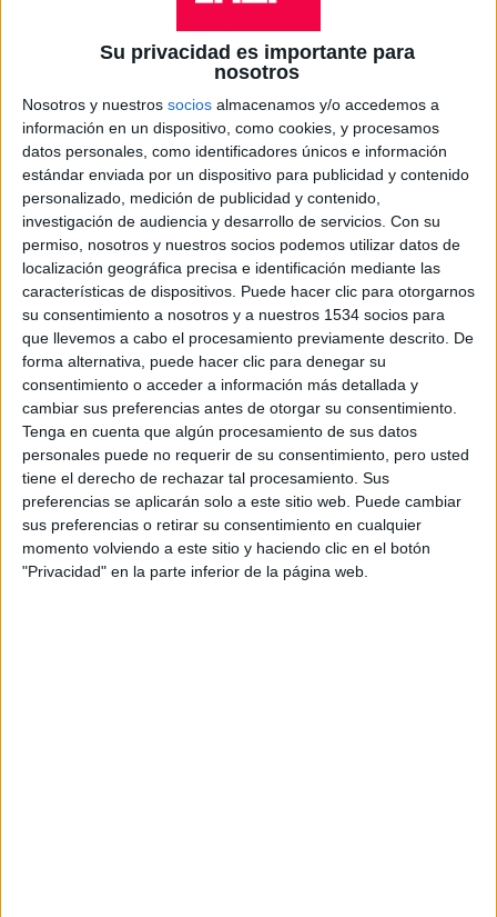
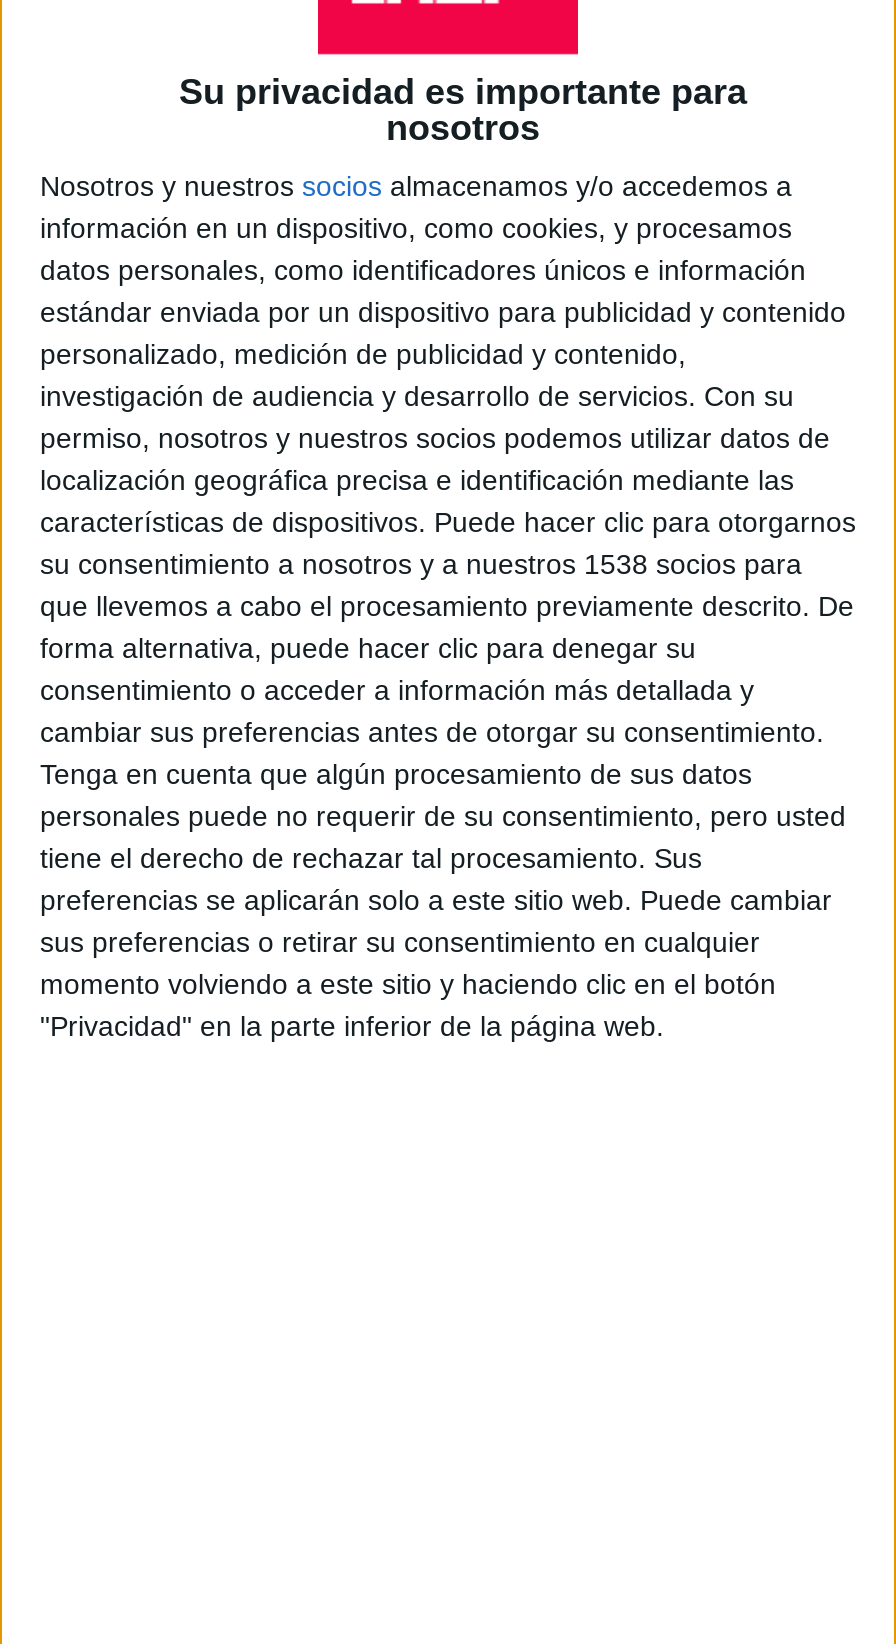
[22,305,445,323] su consentimiento a nosotros y a nuestros 1534 socios para -> [40,548,802,580] su consentimiento a nosotros y a nuestros 1538 socios para

